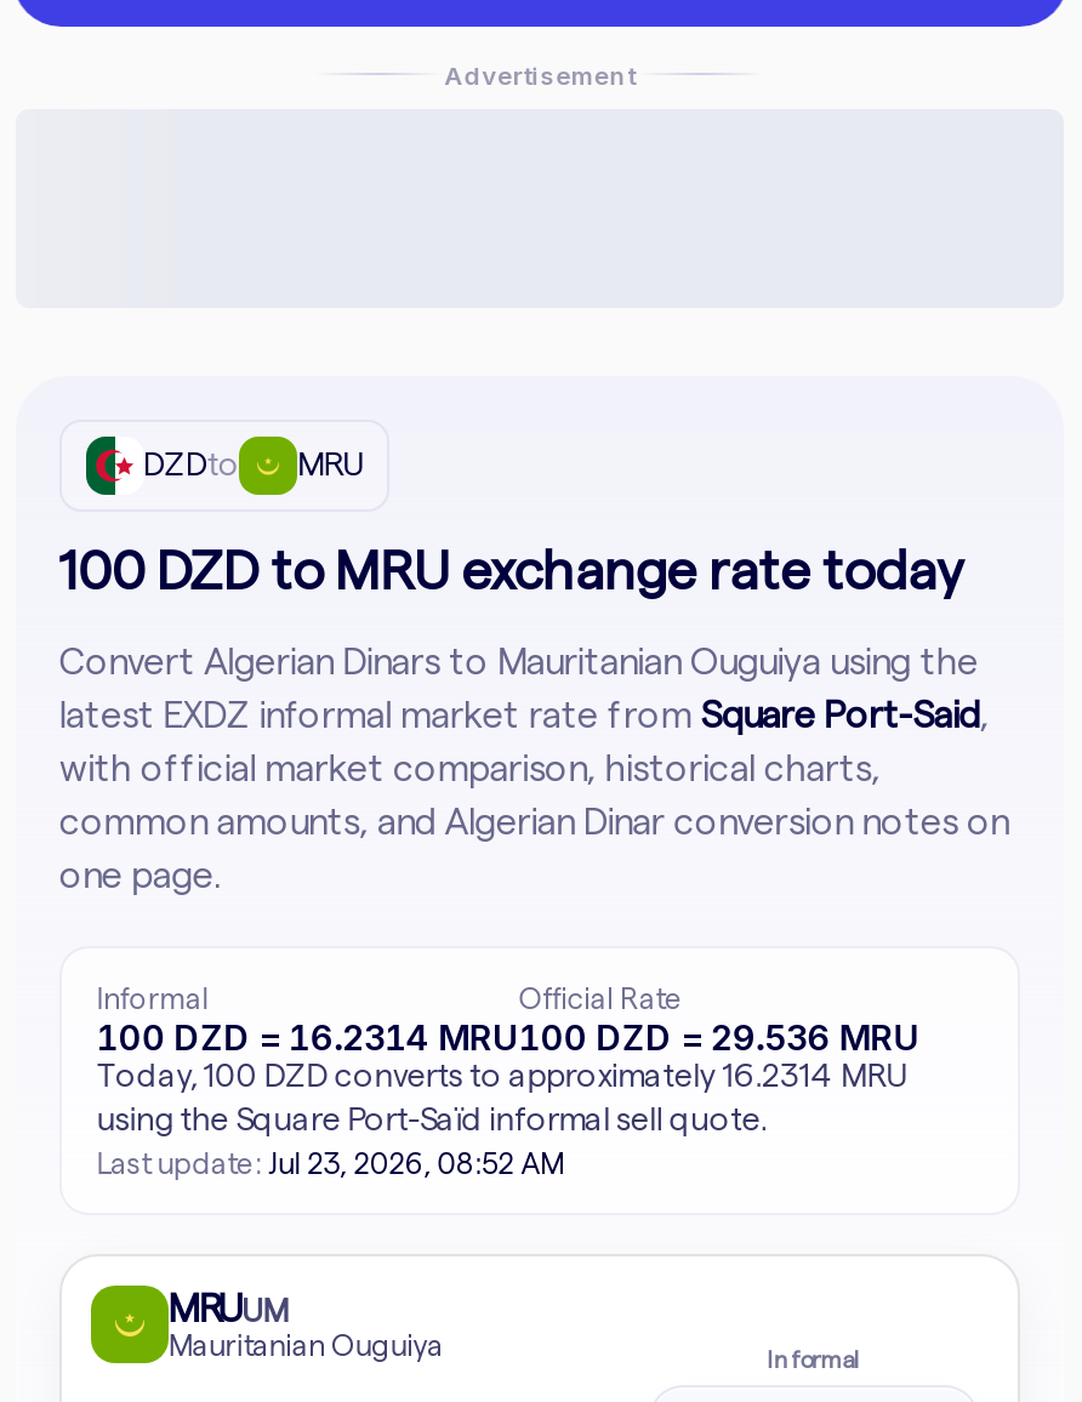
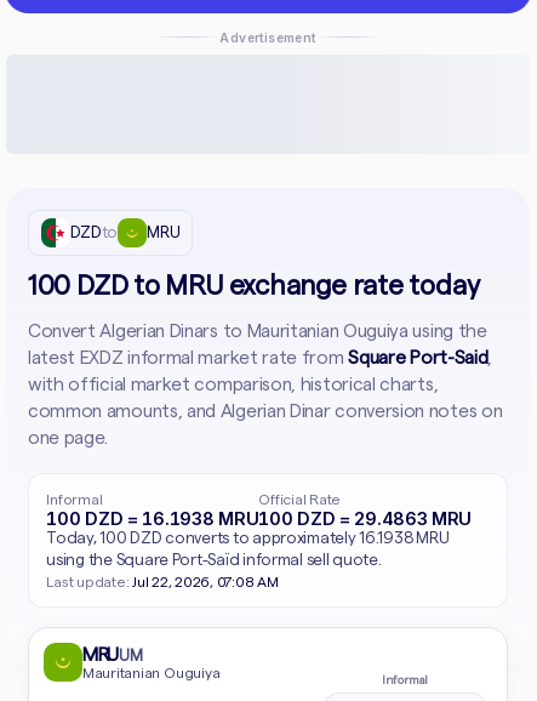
[97,1018,518,1059] 100 DZD = 16.2314 MRU -> [46,509,258,529] 100 DZD = 16.1938 MRU
[518,1018,919,1059] 100 DZD = 29.536 MRU -> [258,509,472,529] 100 DZD = 29.4863 MRU
[97,1059,907,1095] Today, 100 DZD converts to approximately 16.2314 MRU -> [46,529,449,548] Today, 100 DZD converts to approximately 16.1938 MRU
[97,1149,564,1180] Last update: Jul 23, 2026, 08:52 AM -> [46,574,279,590] Last update: Jul 22, 2026, 07:08 AM

